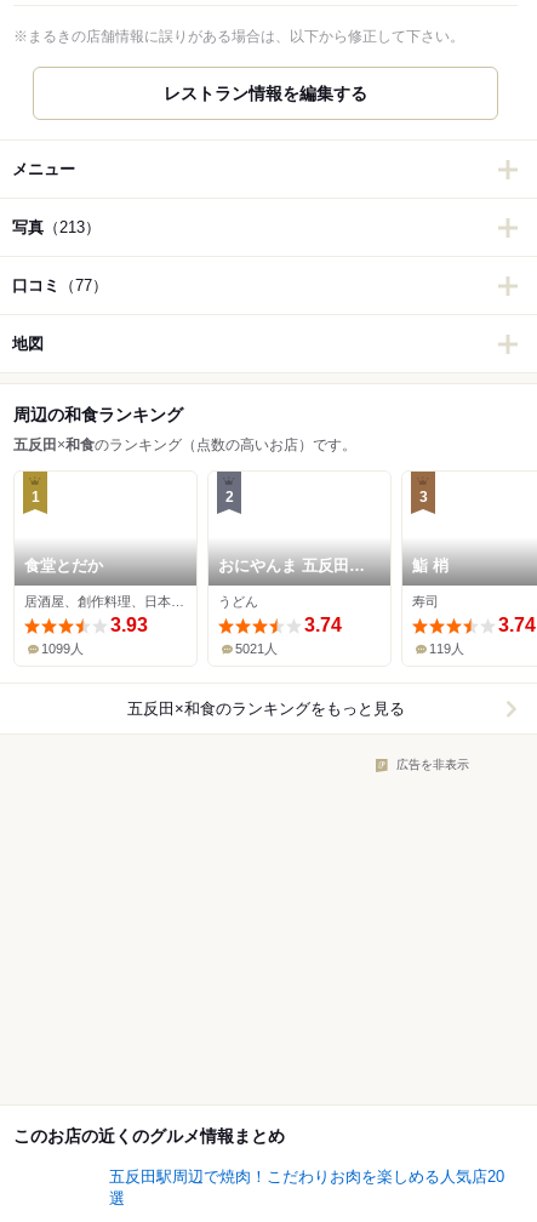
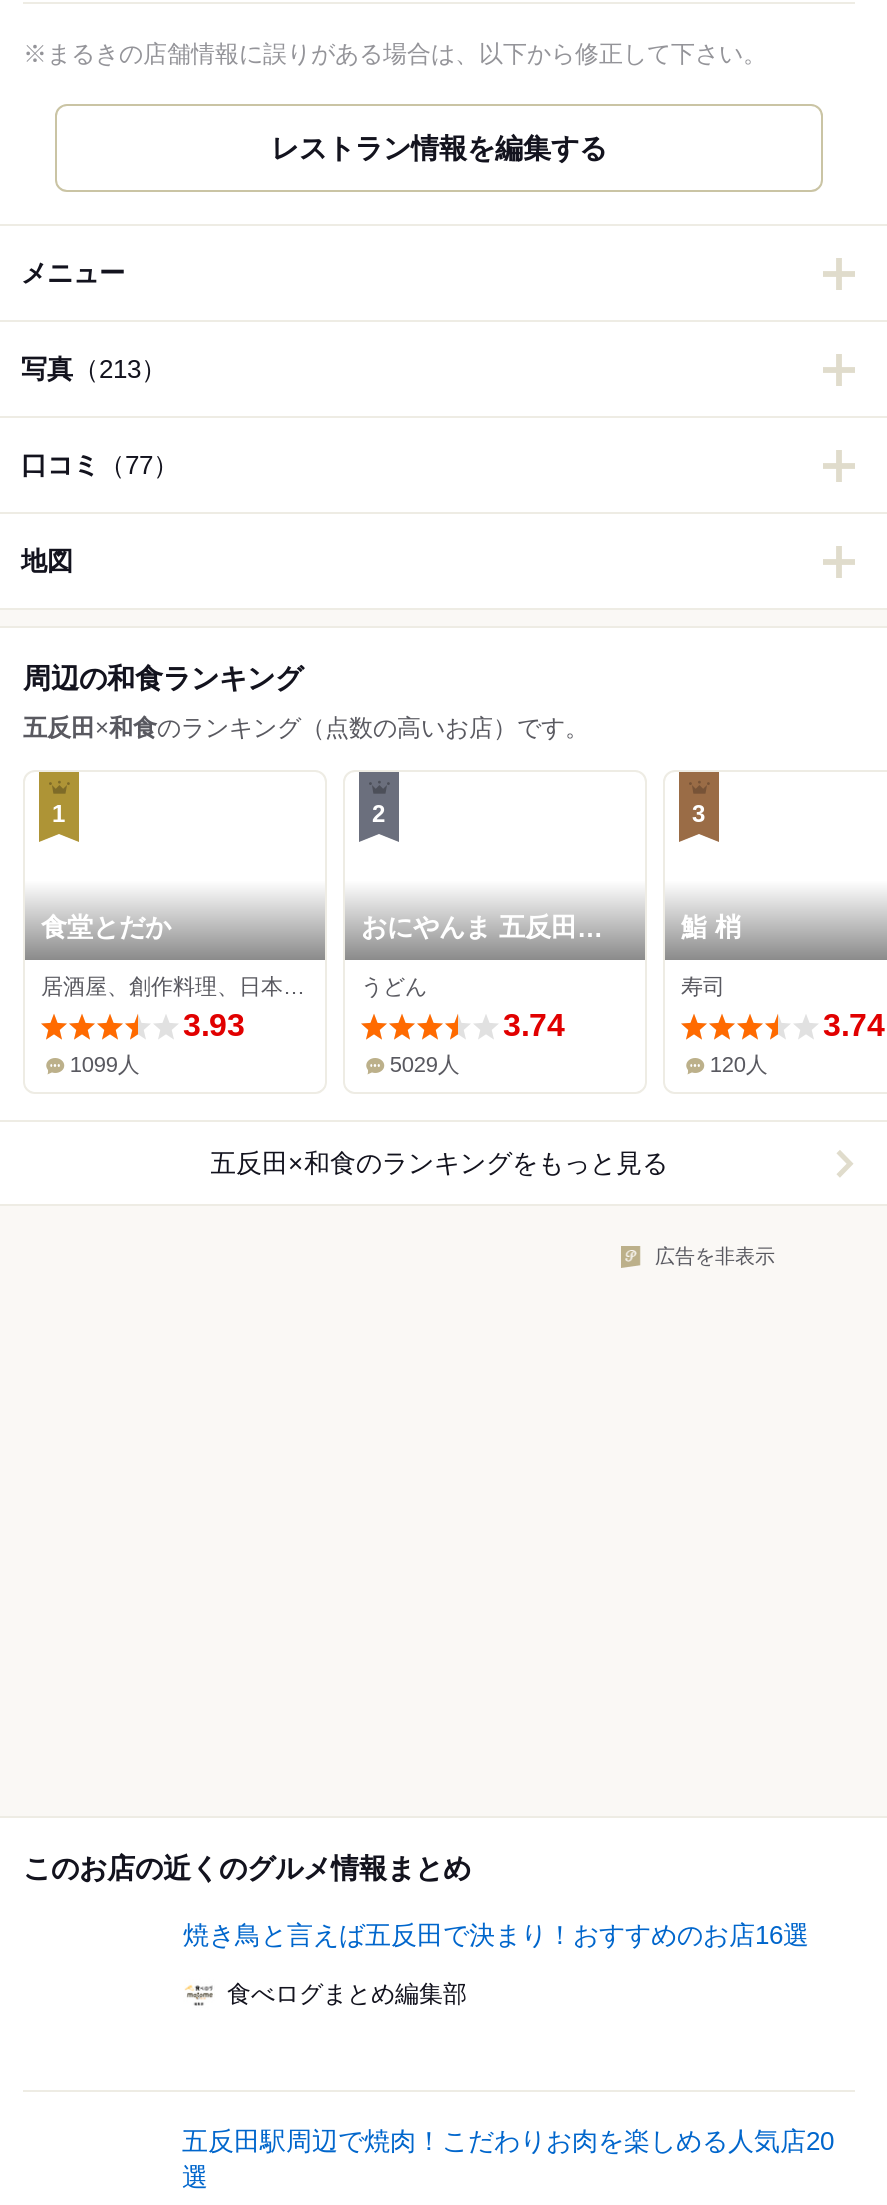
[236,642,278,656] 5021人 -> [390,1053,460,1077] 5029人
[430,642,465,656] 119人 -> [710,1053,768,1077] 120人
none -> [183,1921,809,2009] 焼き鳥と言えば五反田で決まり！おすすめのお店16選 | 食べログまとめ編集部

